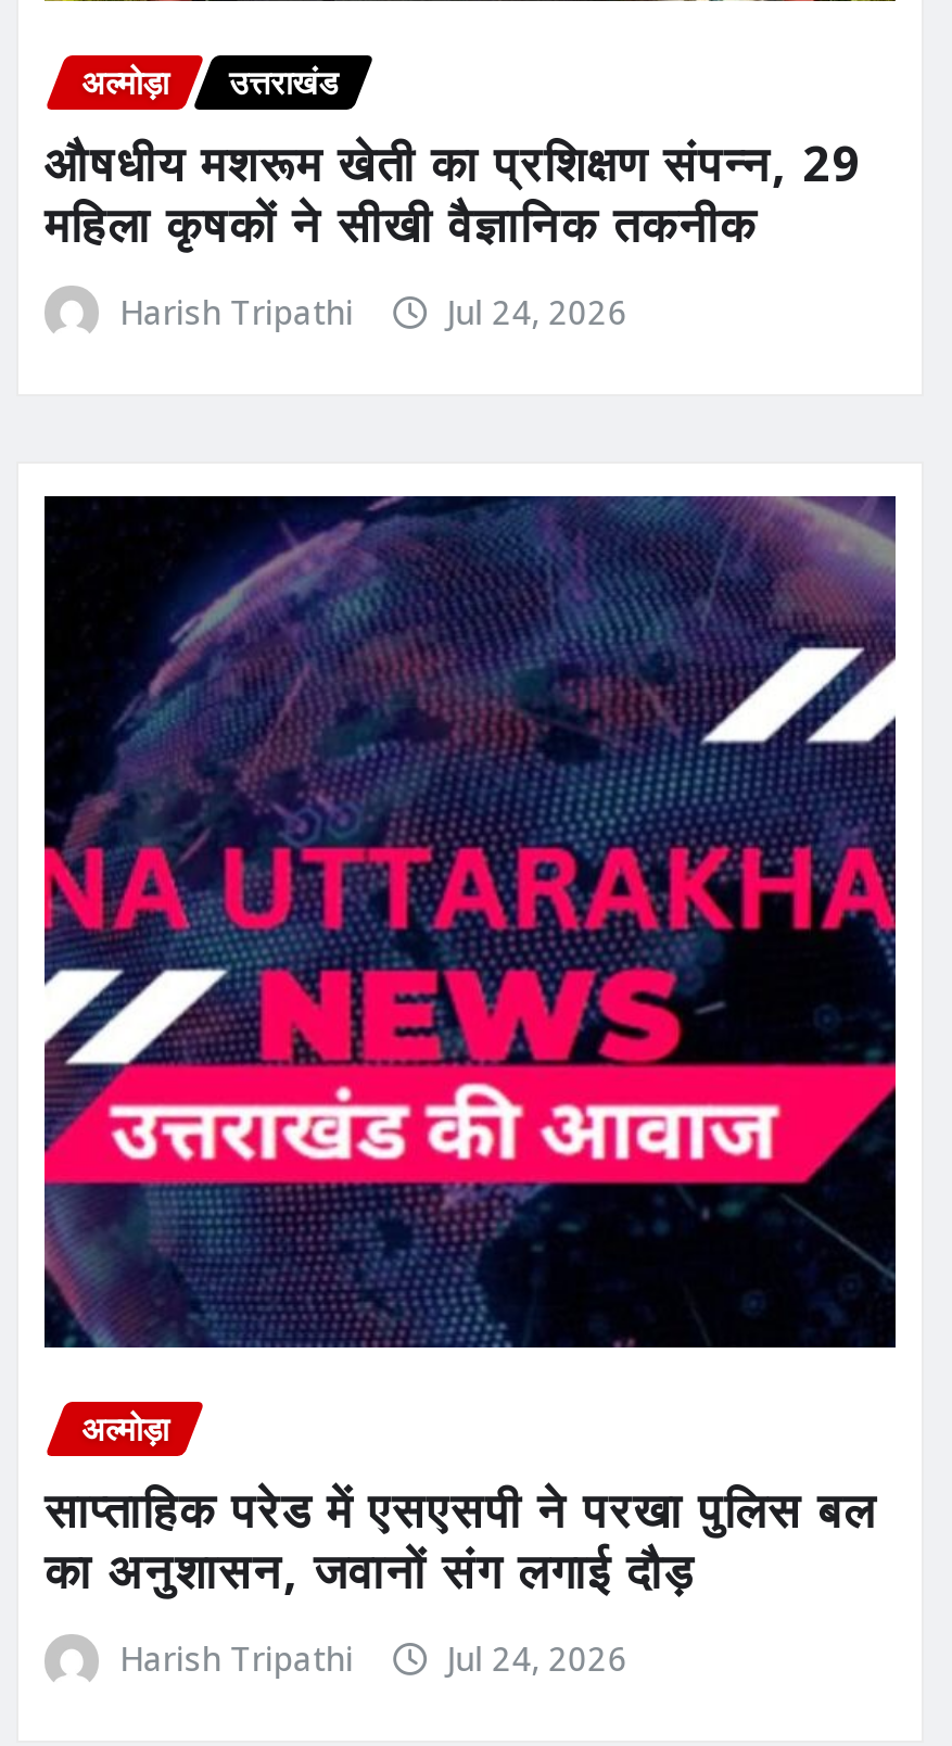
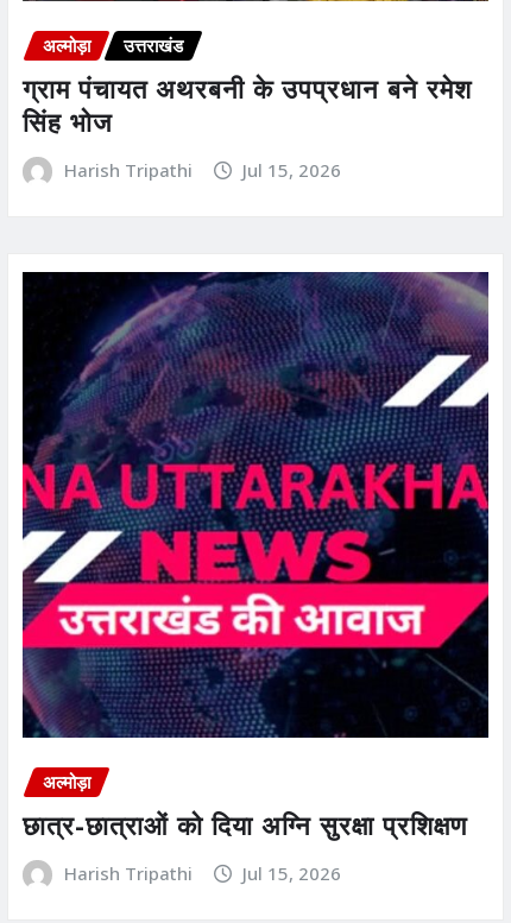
[45,128,863,254] औषधीय मशरूम खेती का प्रशिक्षण संपन्न, 29 | महिला कृषकों ने सीखी वैज्ञानिक तकनीक -> [23,70,472,139] ग्राम पंचायत अथरबनी के उपप्रधान बने रमेश | सिंह भोज
[447,289,627,332] Jul 24, 2026 -> [243,158,341,182] Jul 15, 2026
[45,1475,876,1601] साप्ताहिक परेड में एसएसपी ने परखा पुलिस बल | का अनुशासन, जवानों संग लगाई दौड़ -> [23,807,467,843] छात्र-छात्राओं को दिया अग्नि सुरक्षा प्रशिक्षण
[447,1636,627,1679] Jul 24, 2026 -> [243,862,341,885] Jul 15, 2026

